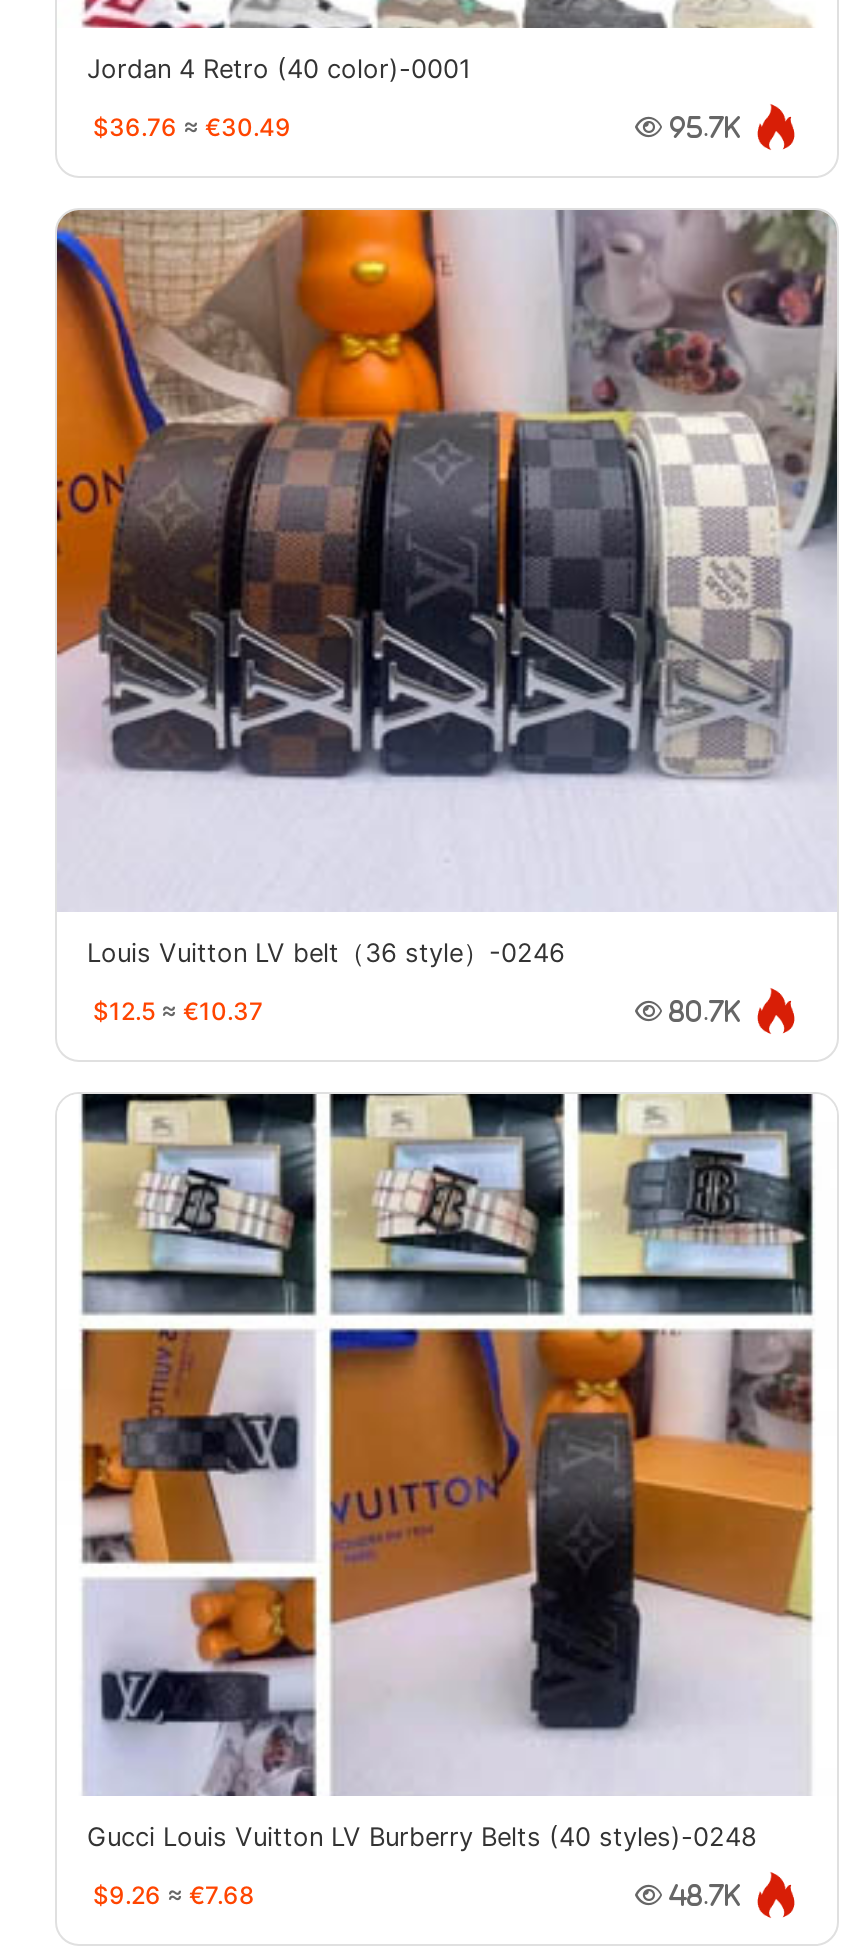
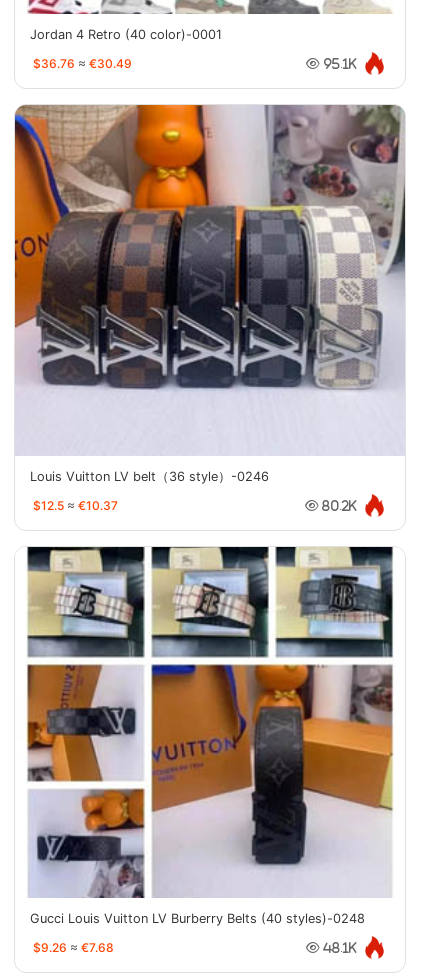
[663,114,741,140] 95.7K -> [320,57,357,70] 95.1K
[663,998,741,1024] 80.7K -> [319,499,357,512] 80.2K
[663,1882,741,1908] 48.7K -> [320,941,357,954] 48.1K

